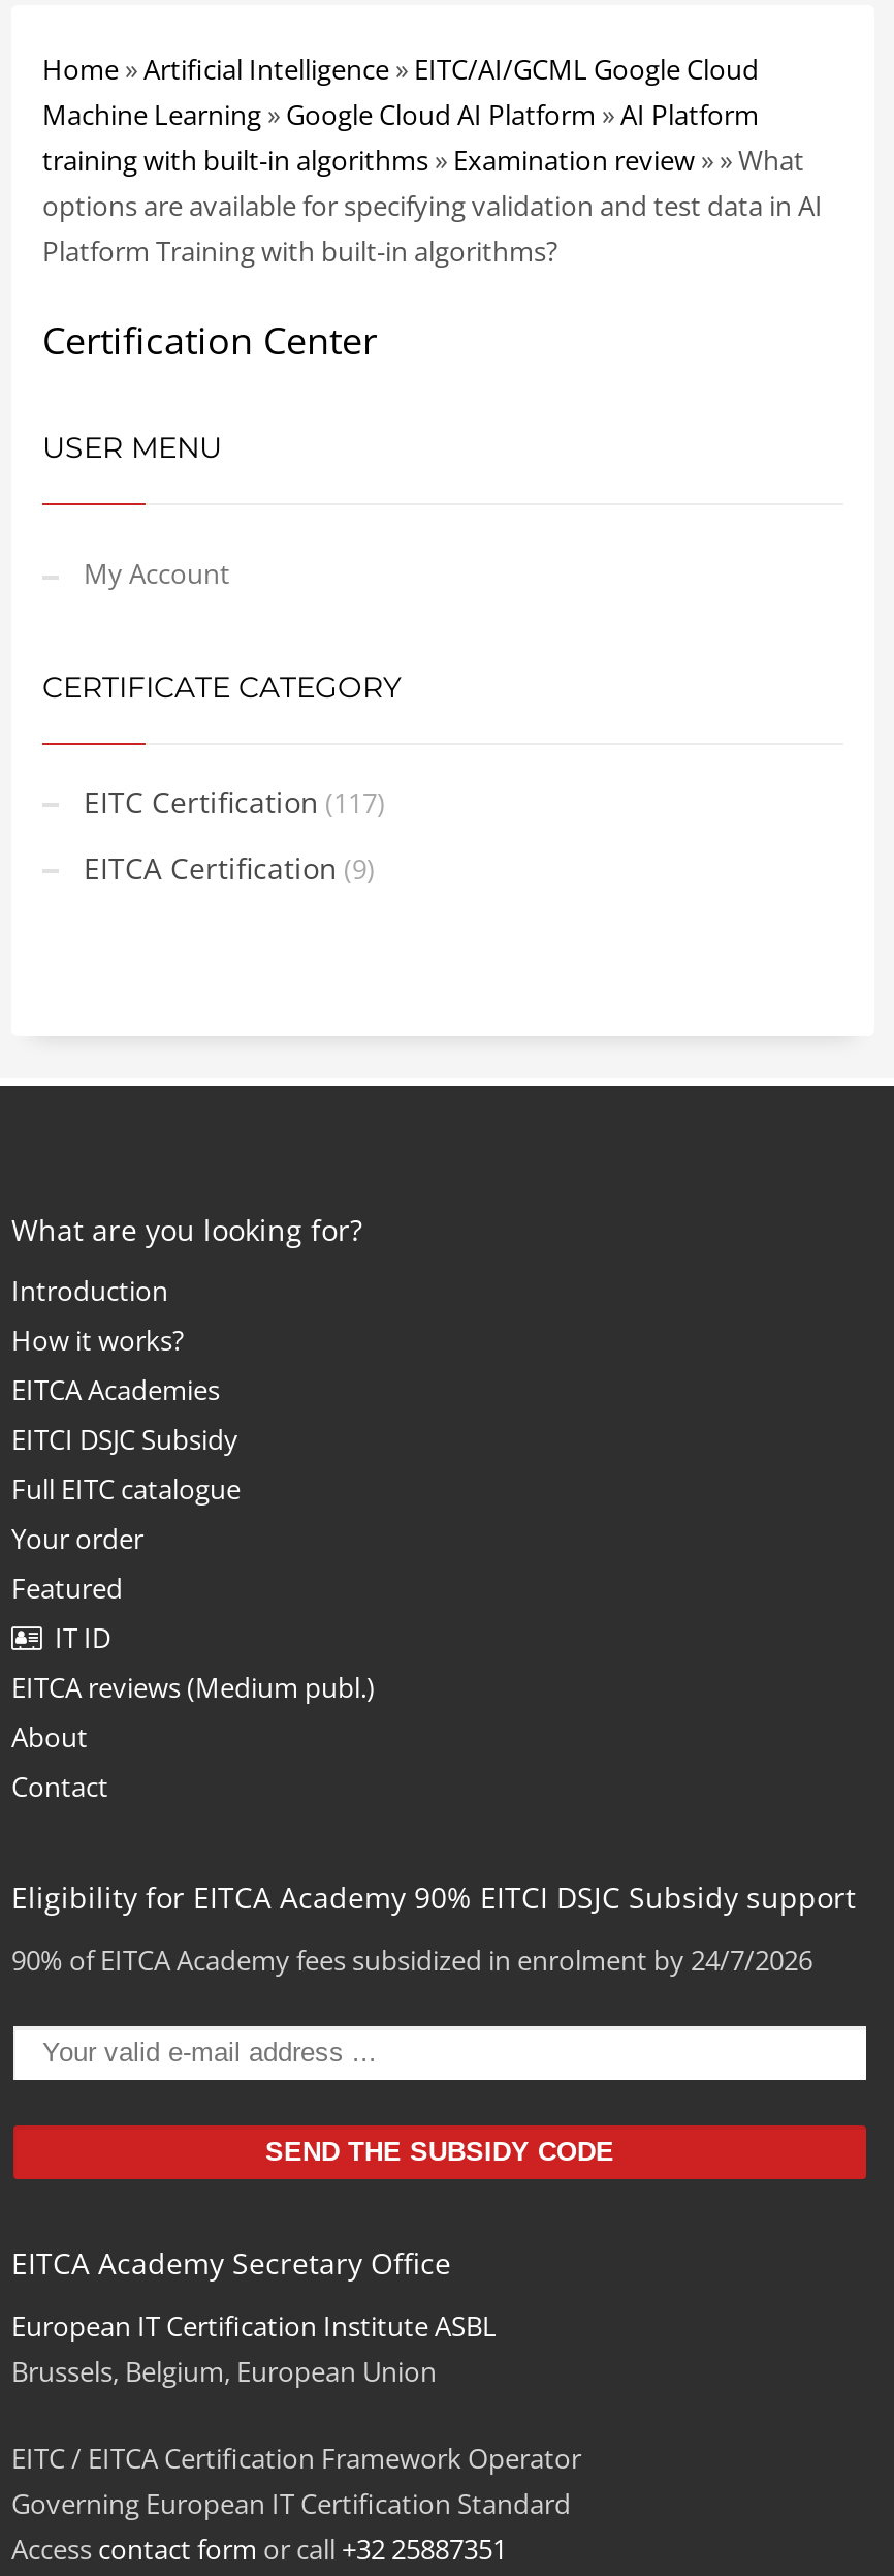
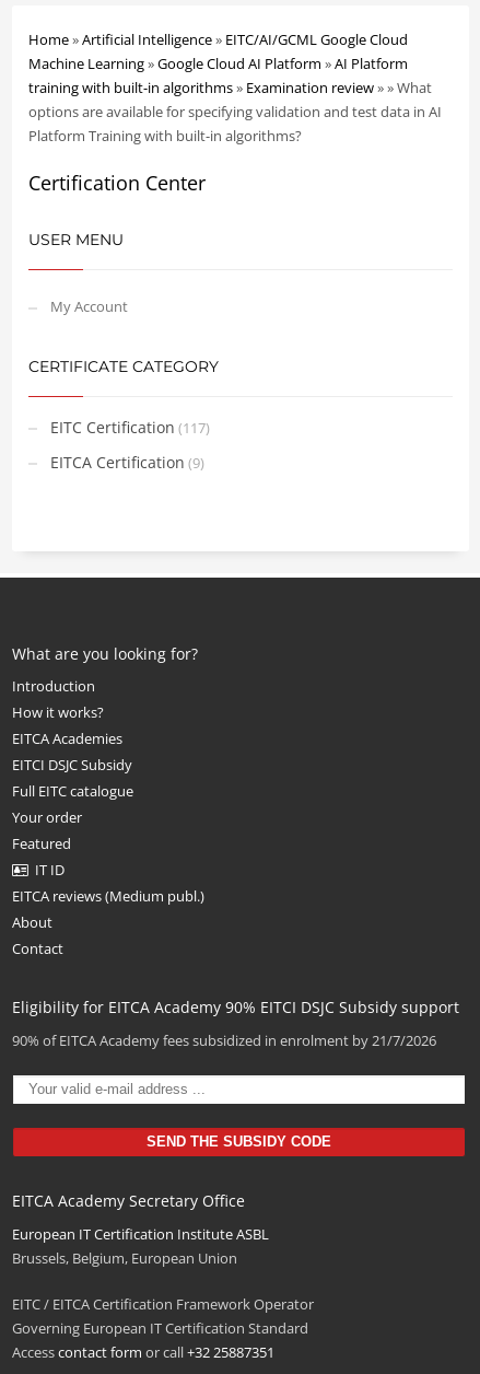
[11,1942,812,1979] 90% of EITCA Academy fees subsidized in enrolment by 24/7/2026 -> [12,1030,436,1050] 90% of EITCA Academy fees subsidized in enrolment by 21/7/2026

